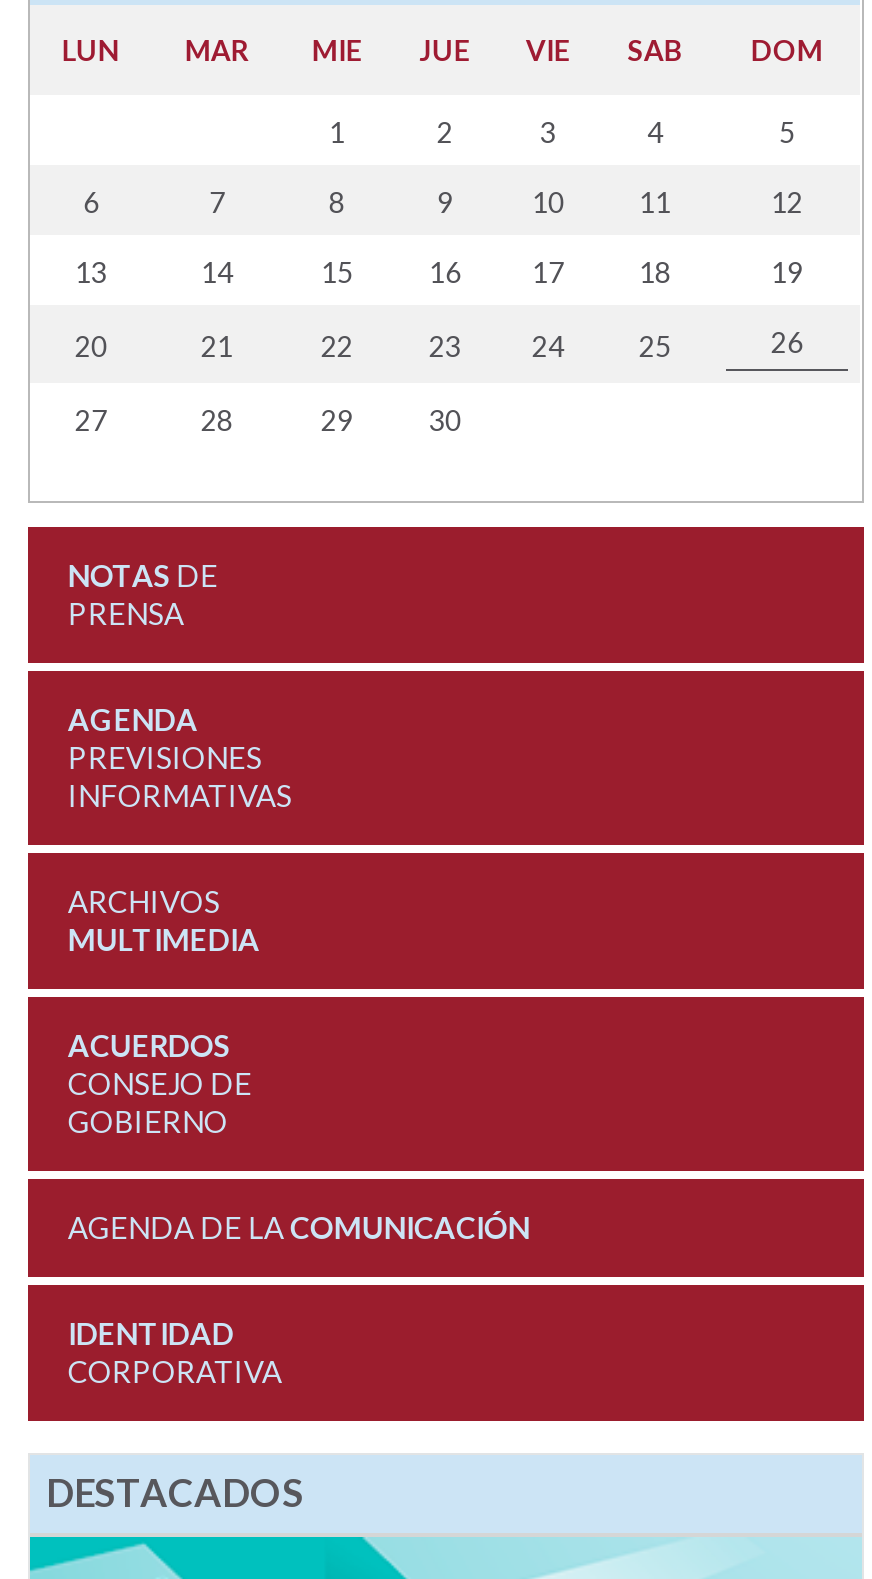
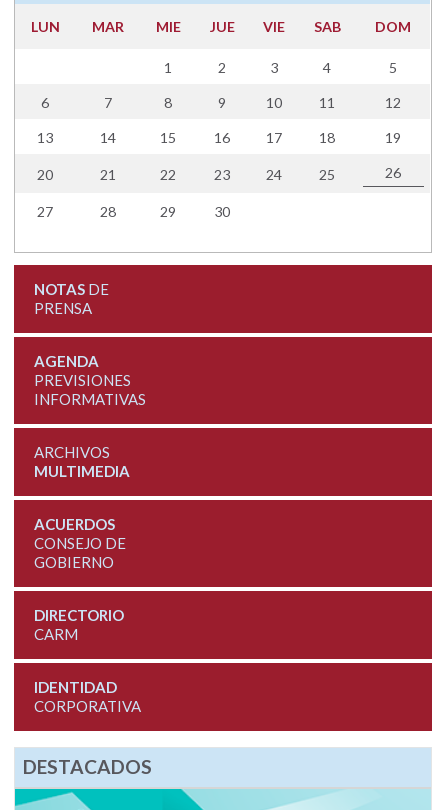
[68,1209,530,1245] AGENDA DE LA COMUNICACIÓN -> [34,606,124,643] DIRECTORIO | CARM

